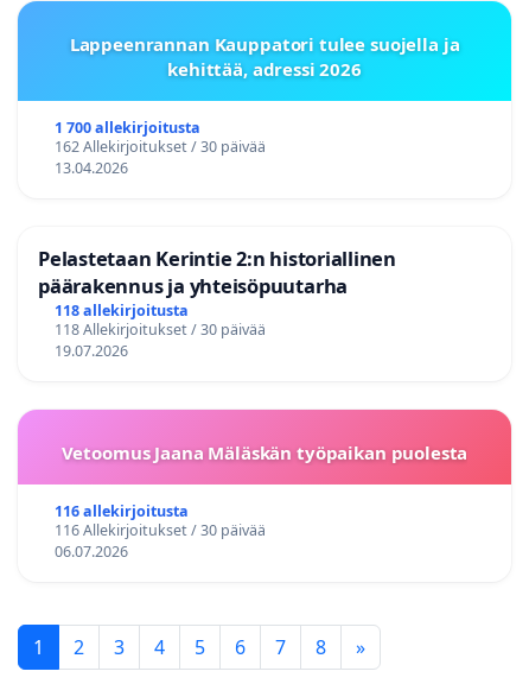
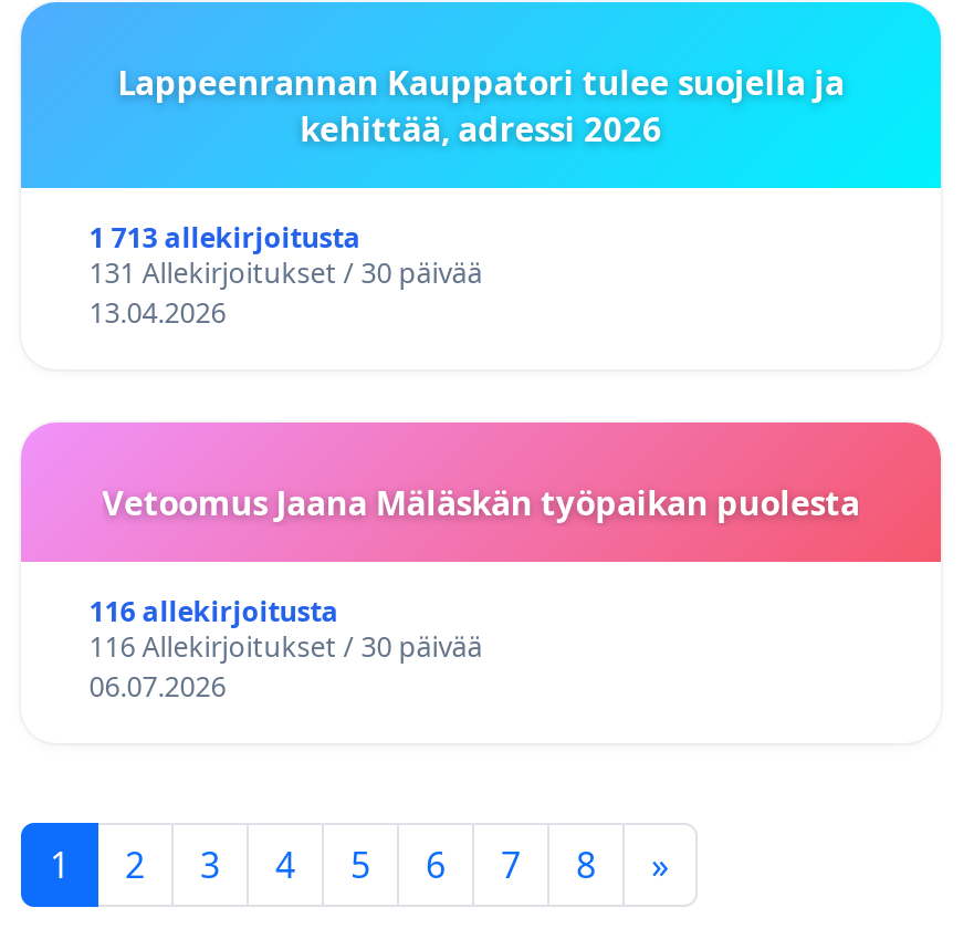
[54,118,200,138] 1 700 allekirjoitusta -> [89,220,361,257] 1 713 allekirjoitusta
[54,137,265,157] 162 Allekirjoitukset / 30 päivää -> [89,255,483,293] 131 Allekirjoitukset / 30 päivää
[38,245,396,361] Pelastetaan Kerintie 2:n historiallinen | päärakennus ja yhteisöpuutarha | 118 allekirjoitusta | 118 Allekirjoitukset / 30 päivää | 19.07.2026 -> none

